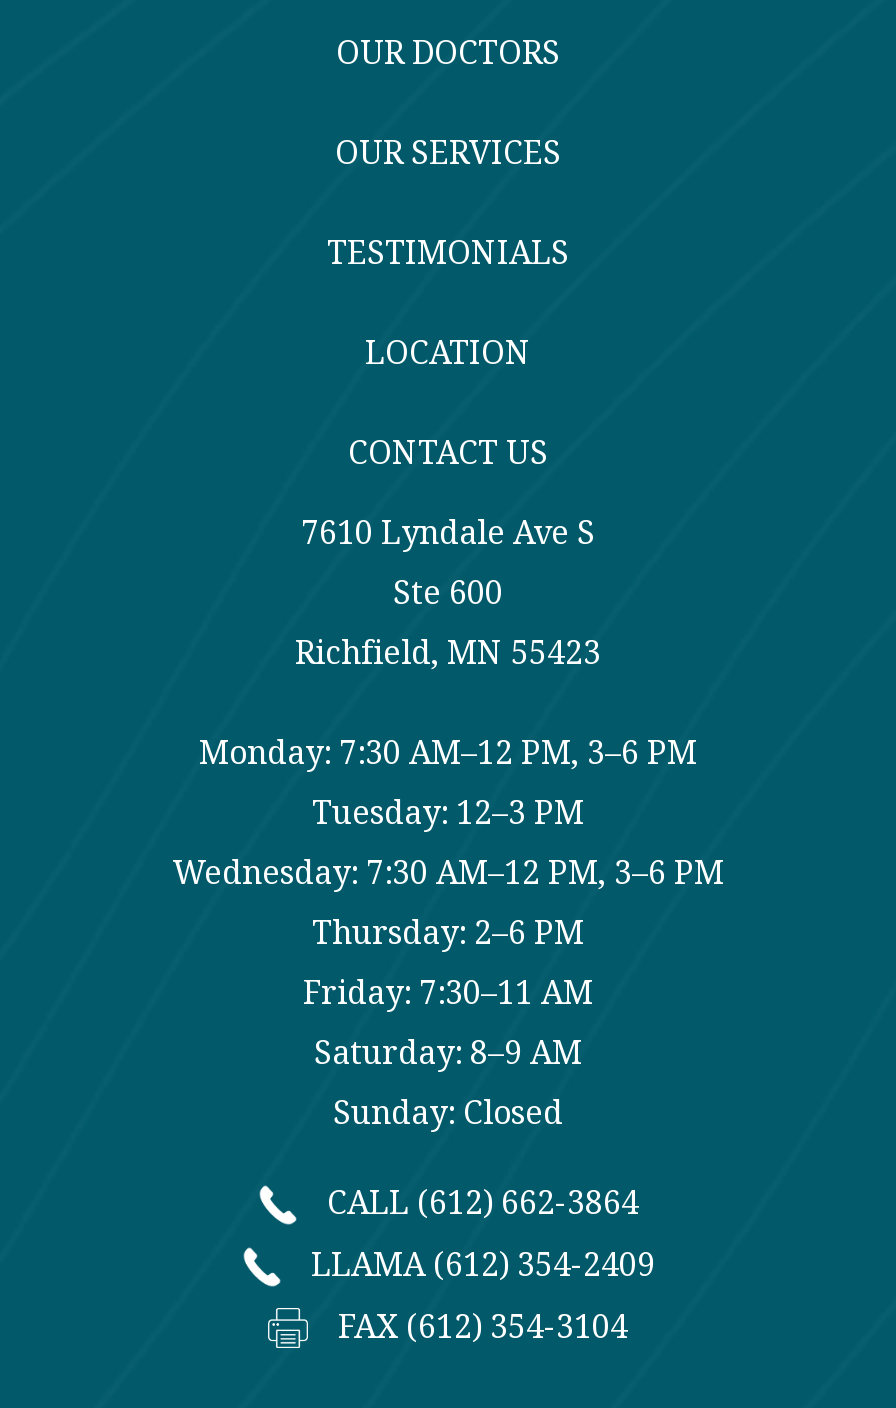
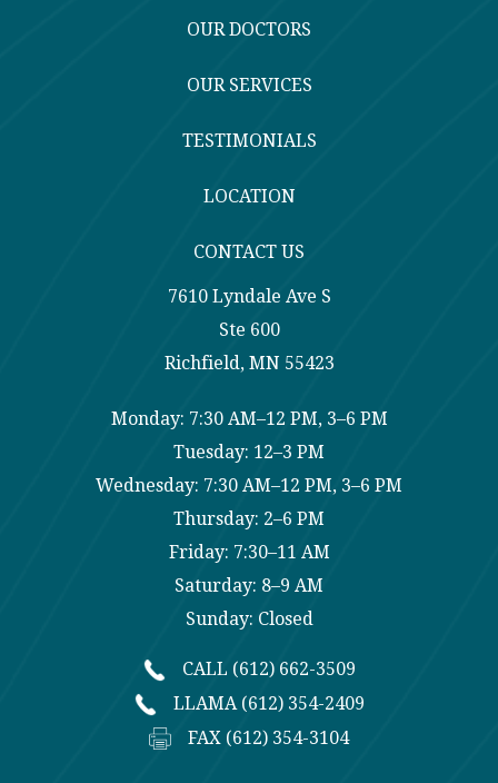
[327,1185,639,1223] CALL (612) 662-3864 -> [182,659,355,680] CALL (612) 662-3509

